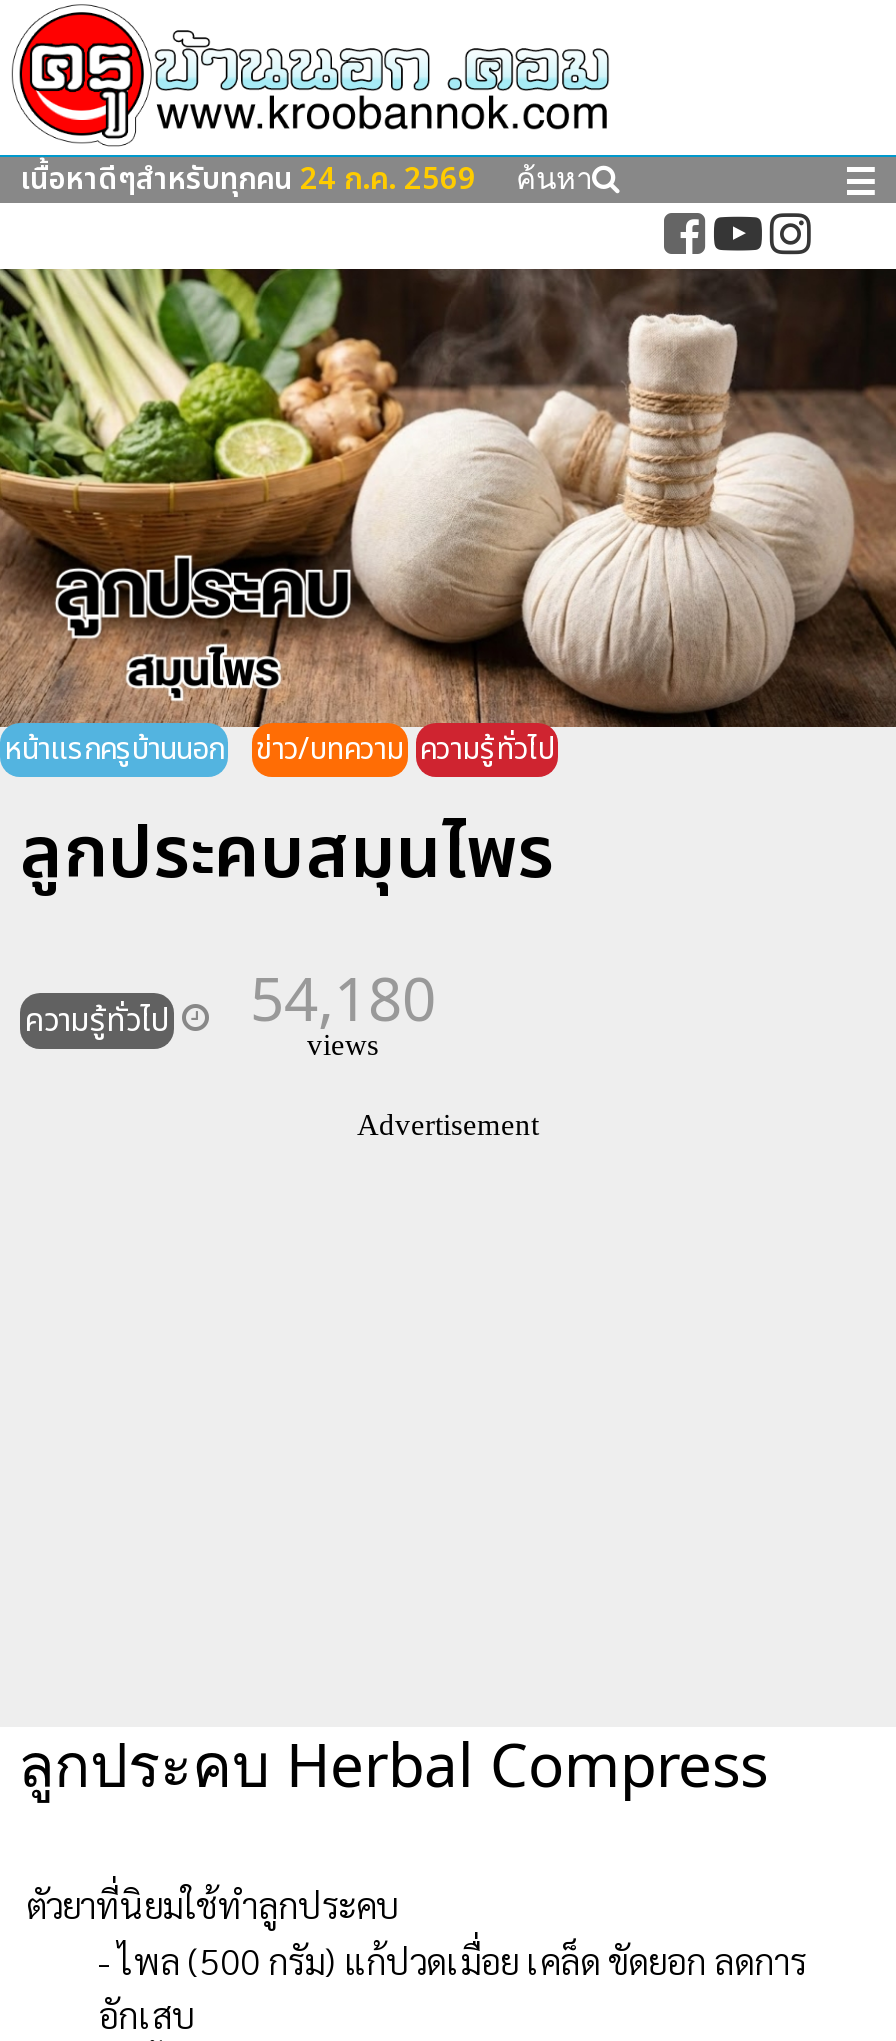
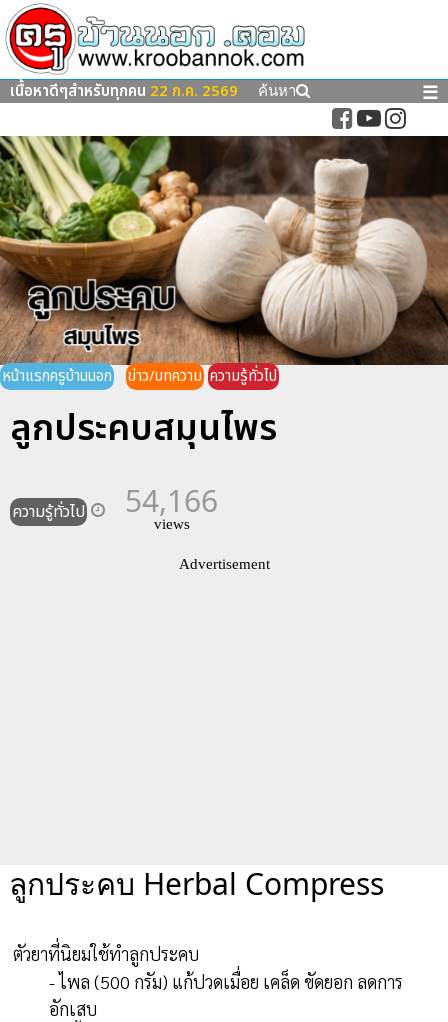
[20,158,476,204] เนื้อหาดีๆสำหรับทุกคน 24 ก.ค. 2569 -> [10,80,238,103] เนื้อหาดีๆสำหรับทุกคน 22 ก.ค. 2569
[24,958,436,1046] ความรู้ทั่วไป 54,180 -> [12,480,218,524] ความรู้ทั่วไป 54,166

